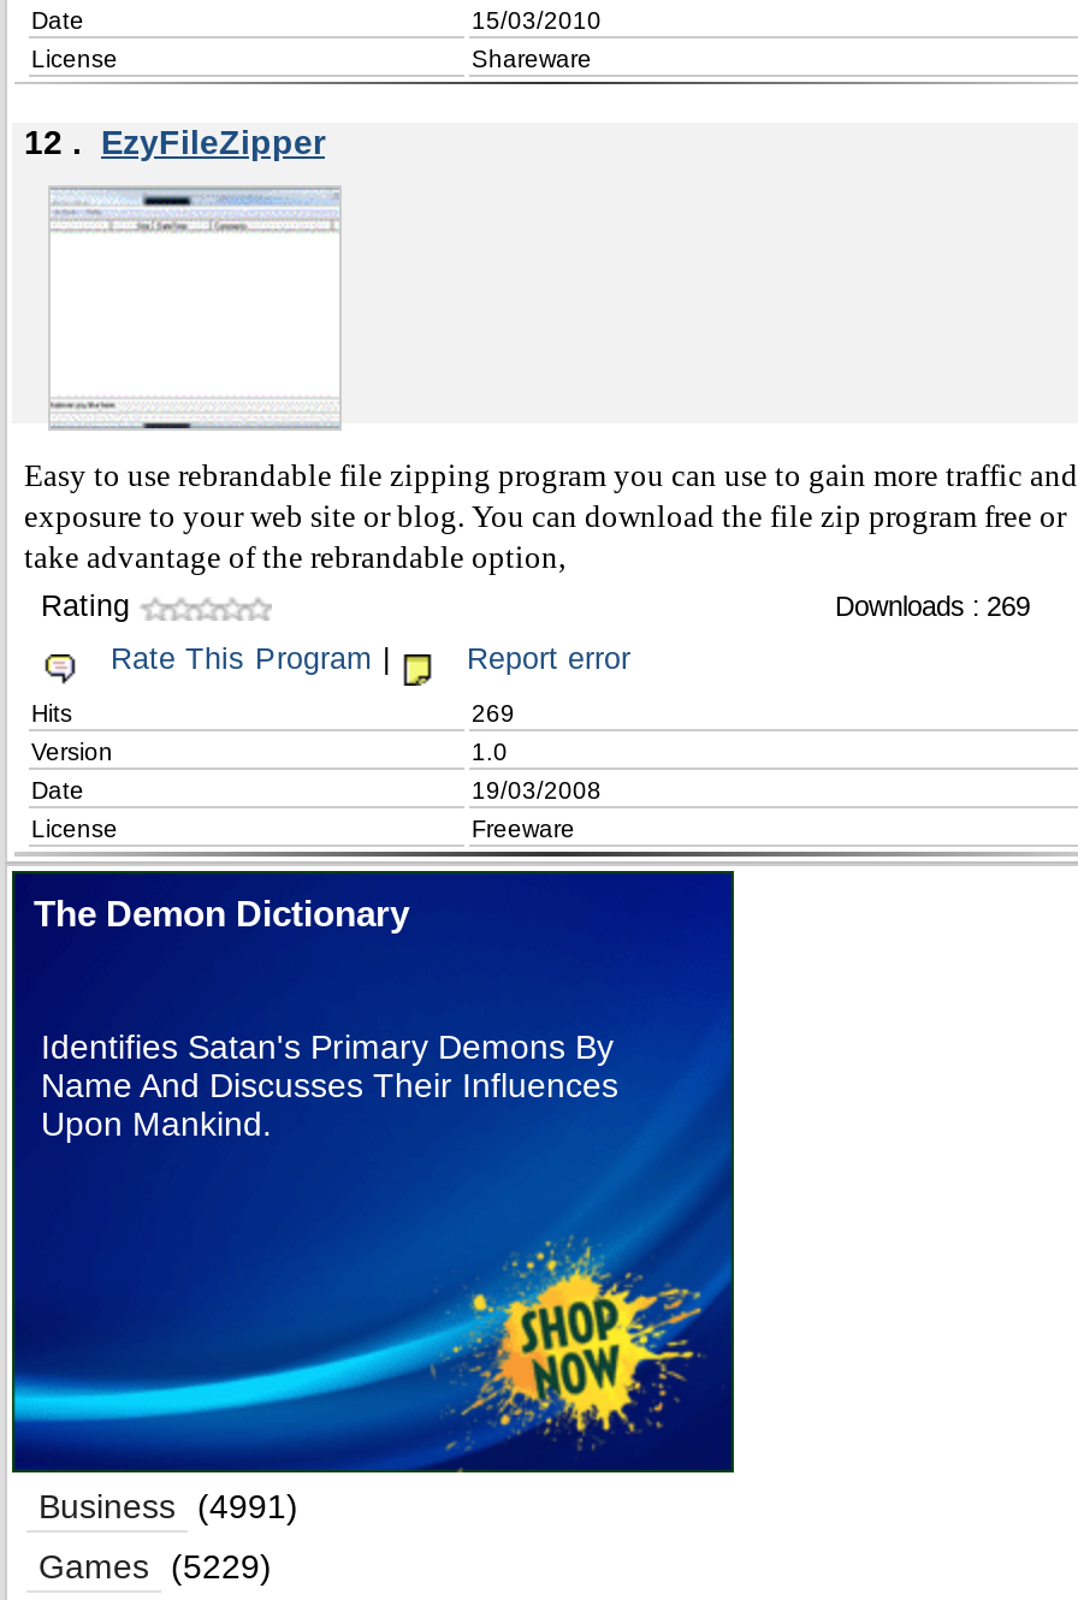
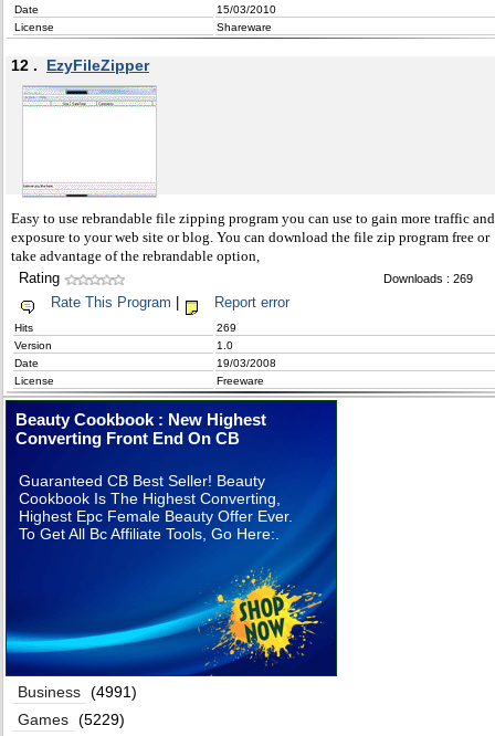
[34,893,409,934] The Demon Dictionary -> [15,410,266,448] Beauty Cookbook : New Highest | Converting Front End On CB
[41,1027,618,1143] Identifies Satan's Primary Demons By | Name And Discusses Their Influences | Upon Mankind. -> [19,472,293,543] Guaranteed CB Best Seller! Beauty | Cookbook Is The Highest Converting, | Highest Epc Female Beauty Offer Ever. | To Get All Bc Affiliate Tools, Go Here:.

